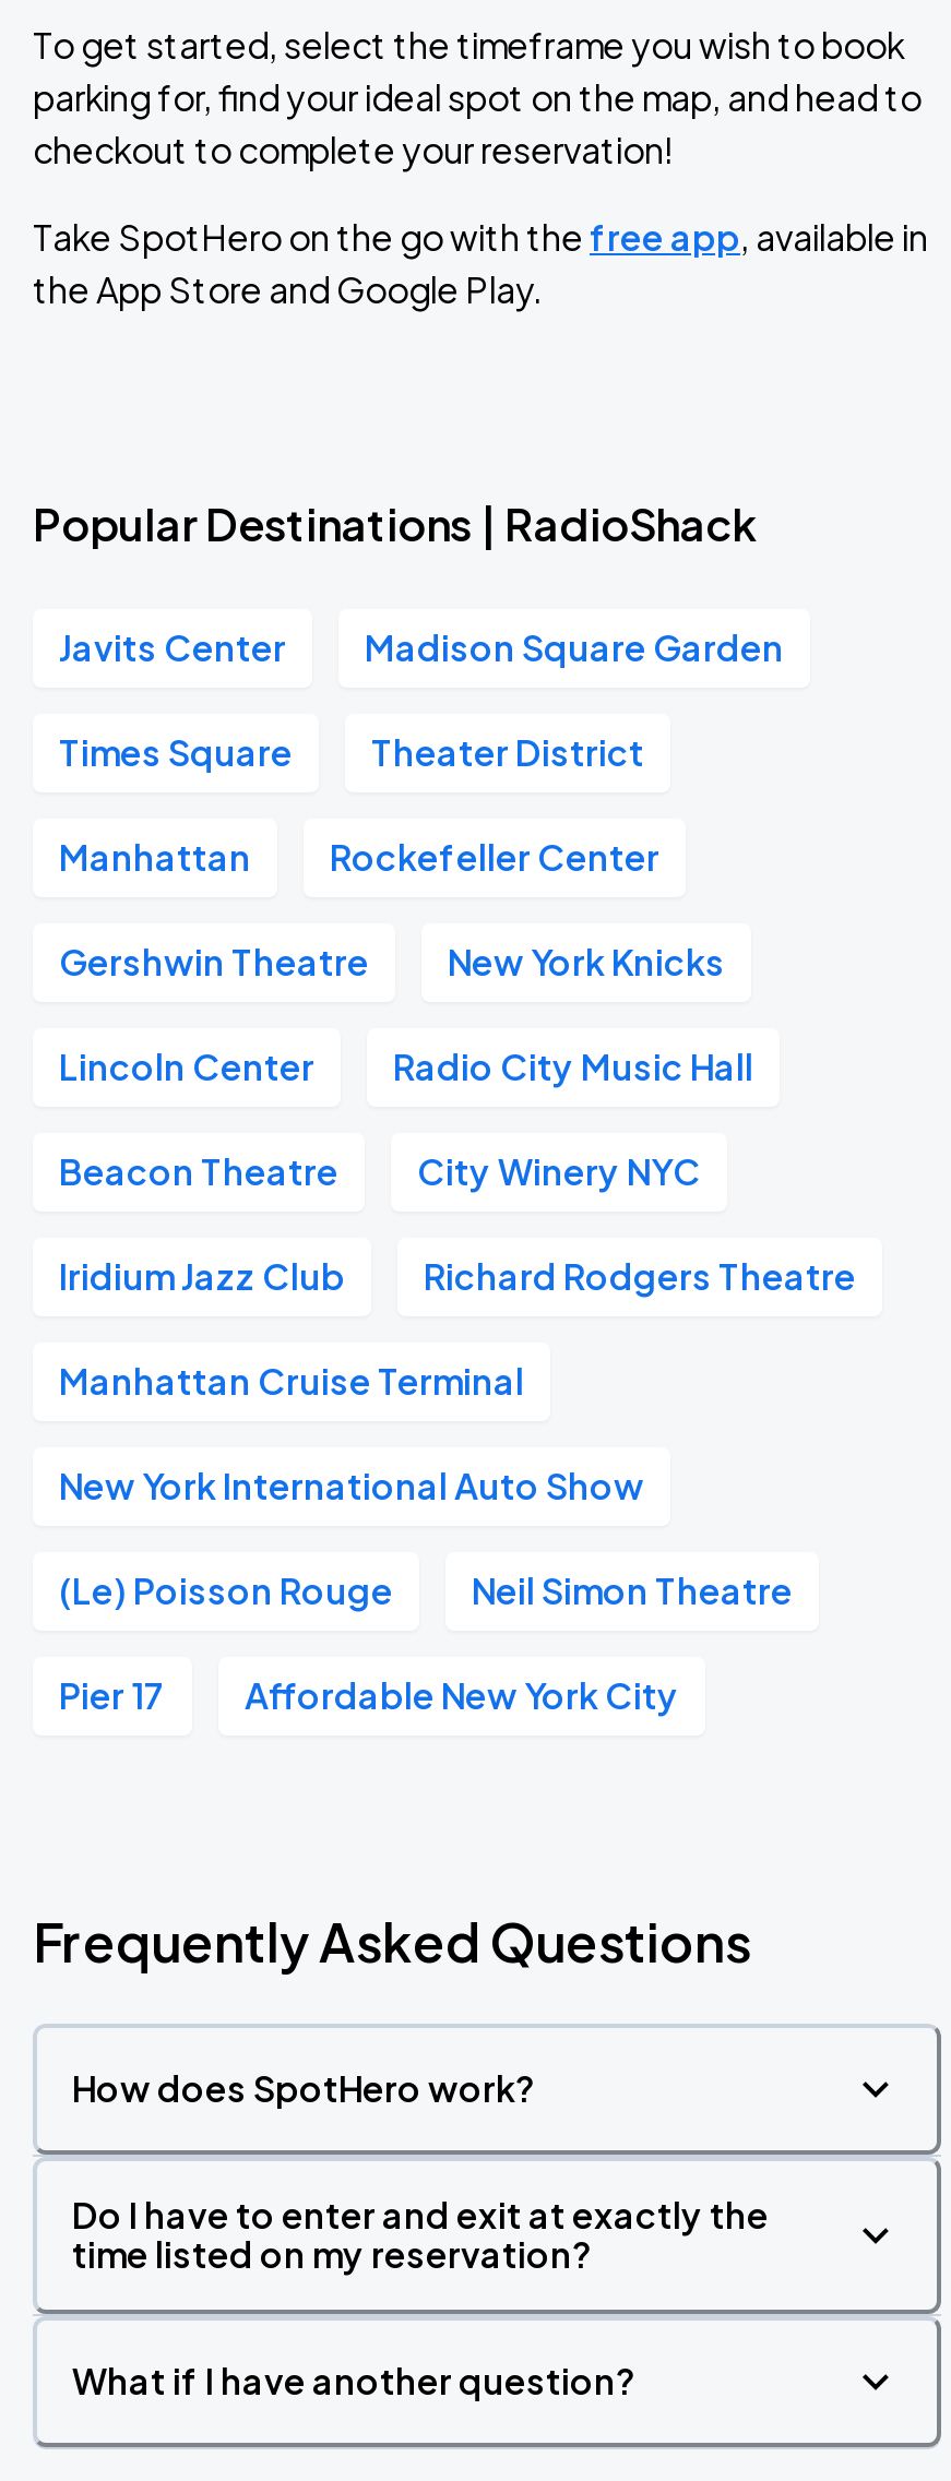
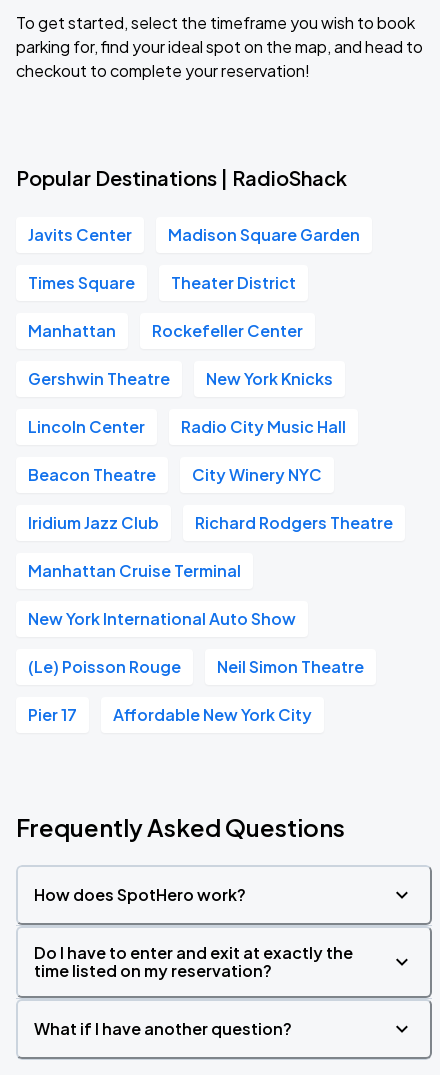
[33,214,928,312] Take SpotHero on the go with the free app, available in | the App Store and Google Play. -> none

